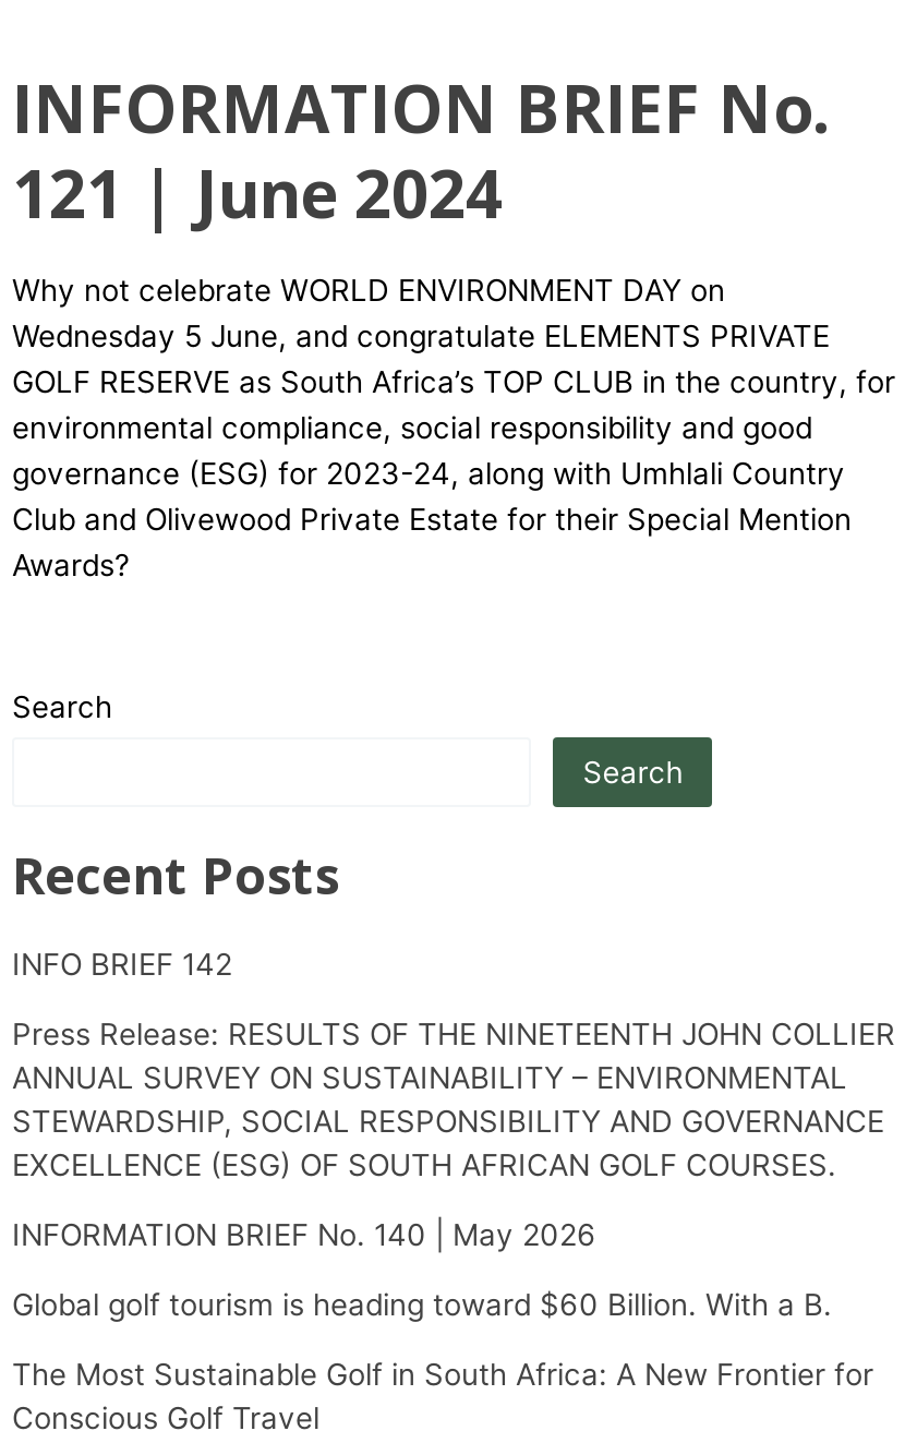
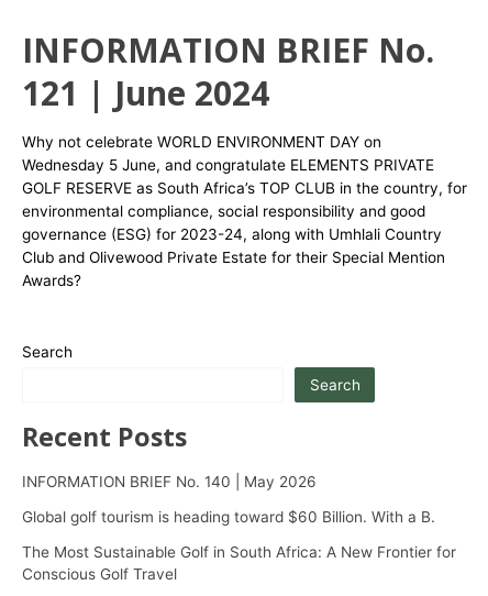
[12,948,895,1183] INFO BRIEF 142 | Press Release: RESULTS OF THE NINETEENTH JOHN COLLIER | ANNUAL SURVEY ON SUSTAINABILITY – ENVIRONMENTAL | STEWARDSHIP, SOCIAL RESPONSIBILITY AND GOVERNANCE | EXCELLENCE (ESG) OF SOUTH AFRICAN GOLF COURSES. -> none

